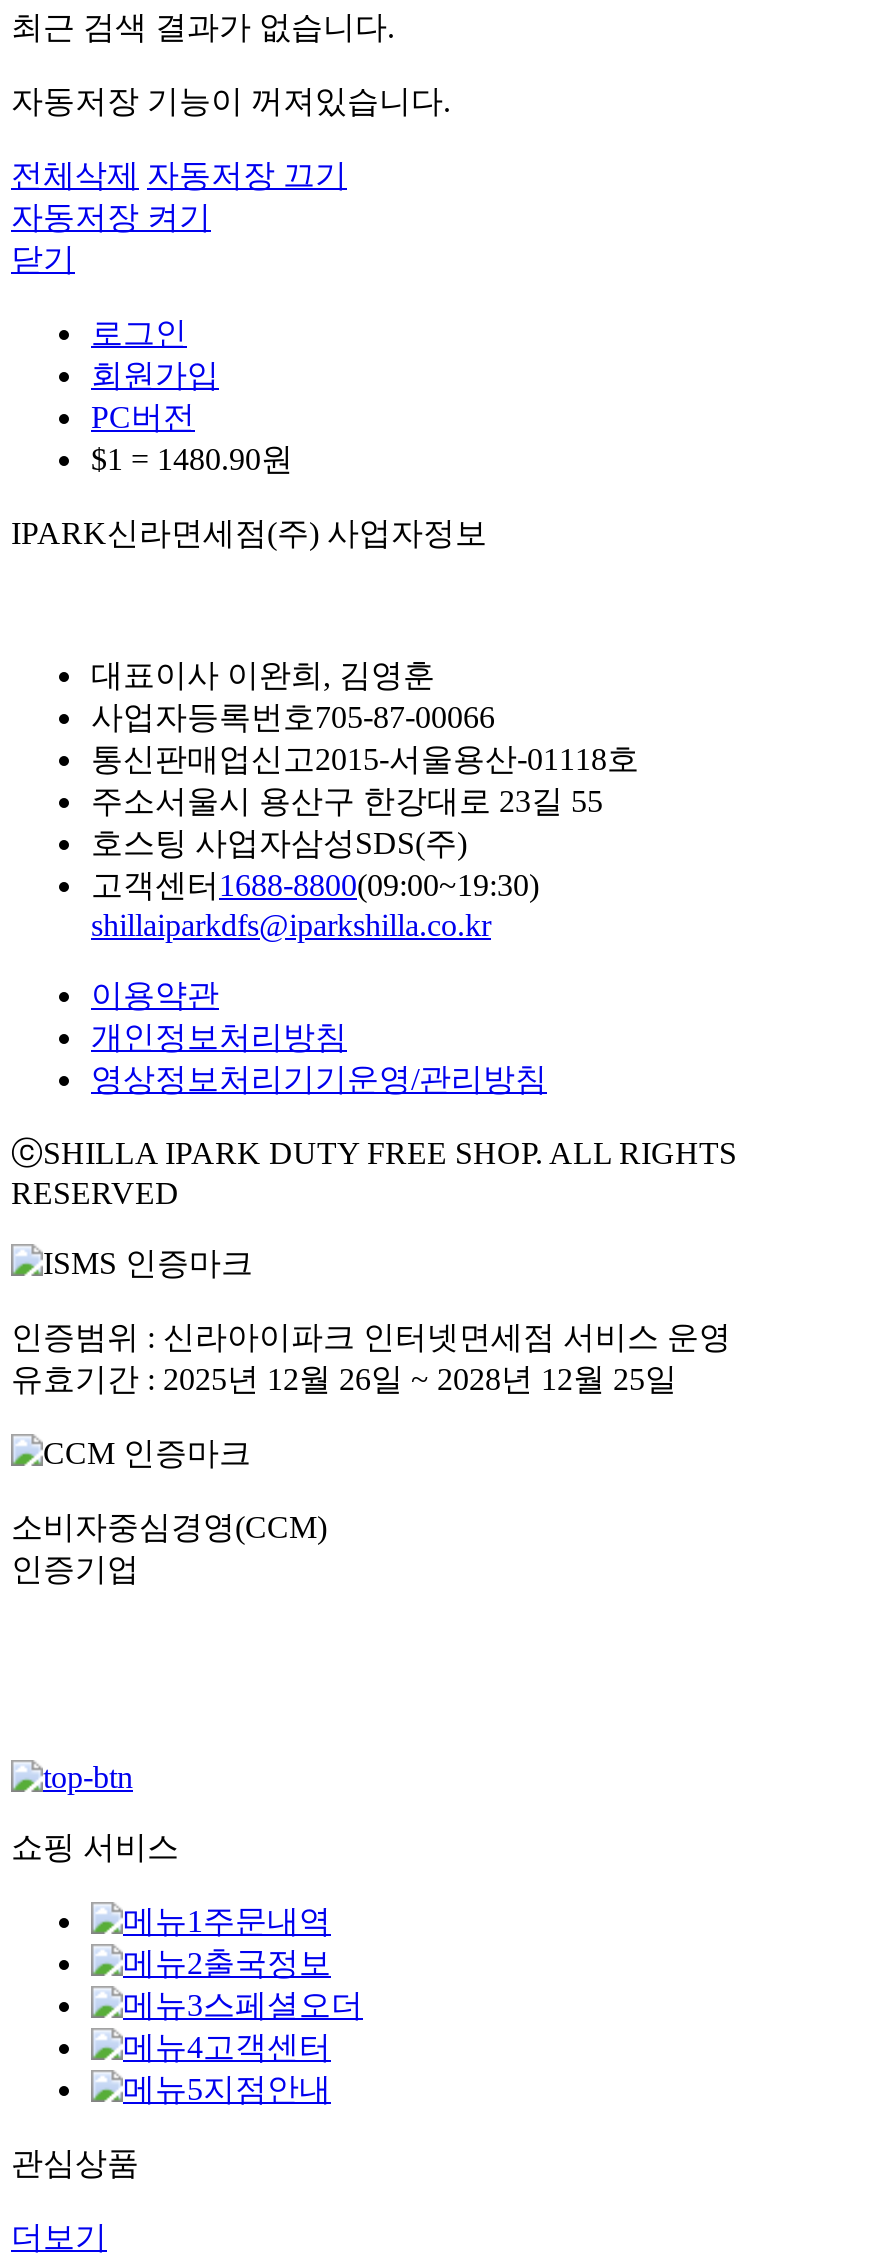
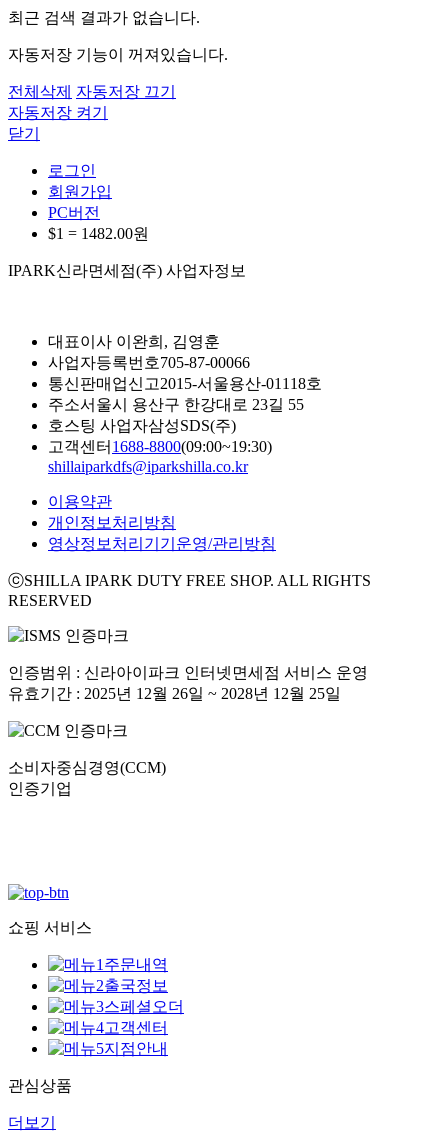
[91,442,293,476] $1 = 1480.90원 -> [48,225,149,242] $1 = 1482.00원

